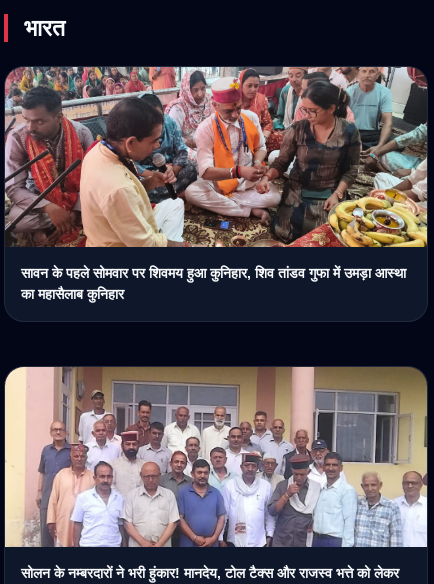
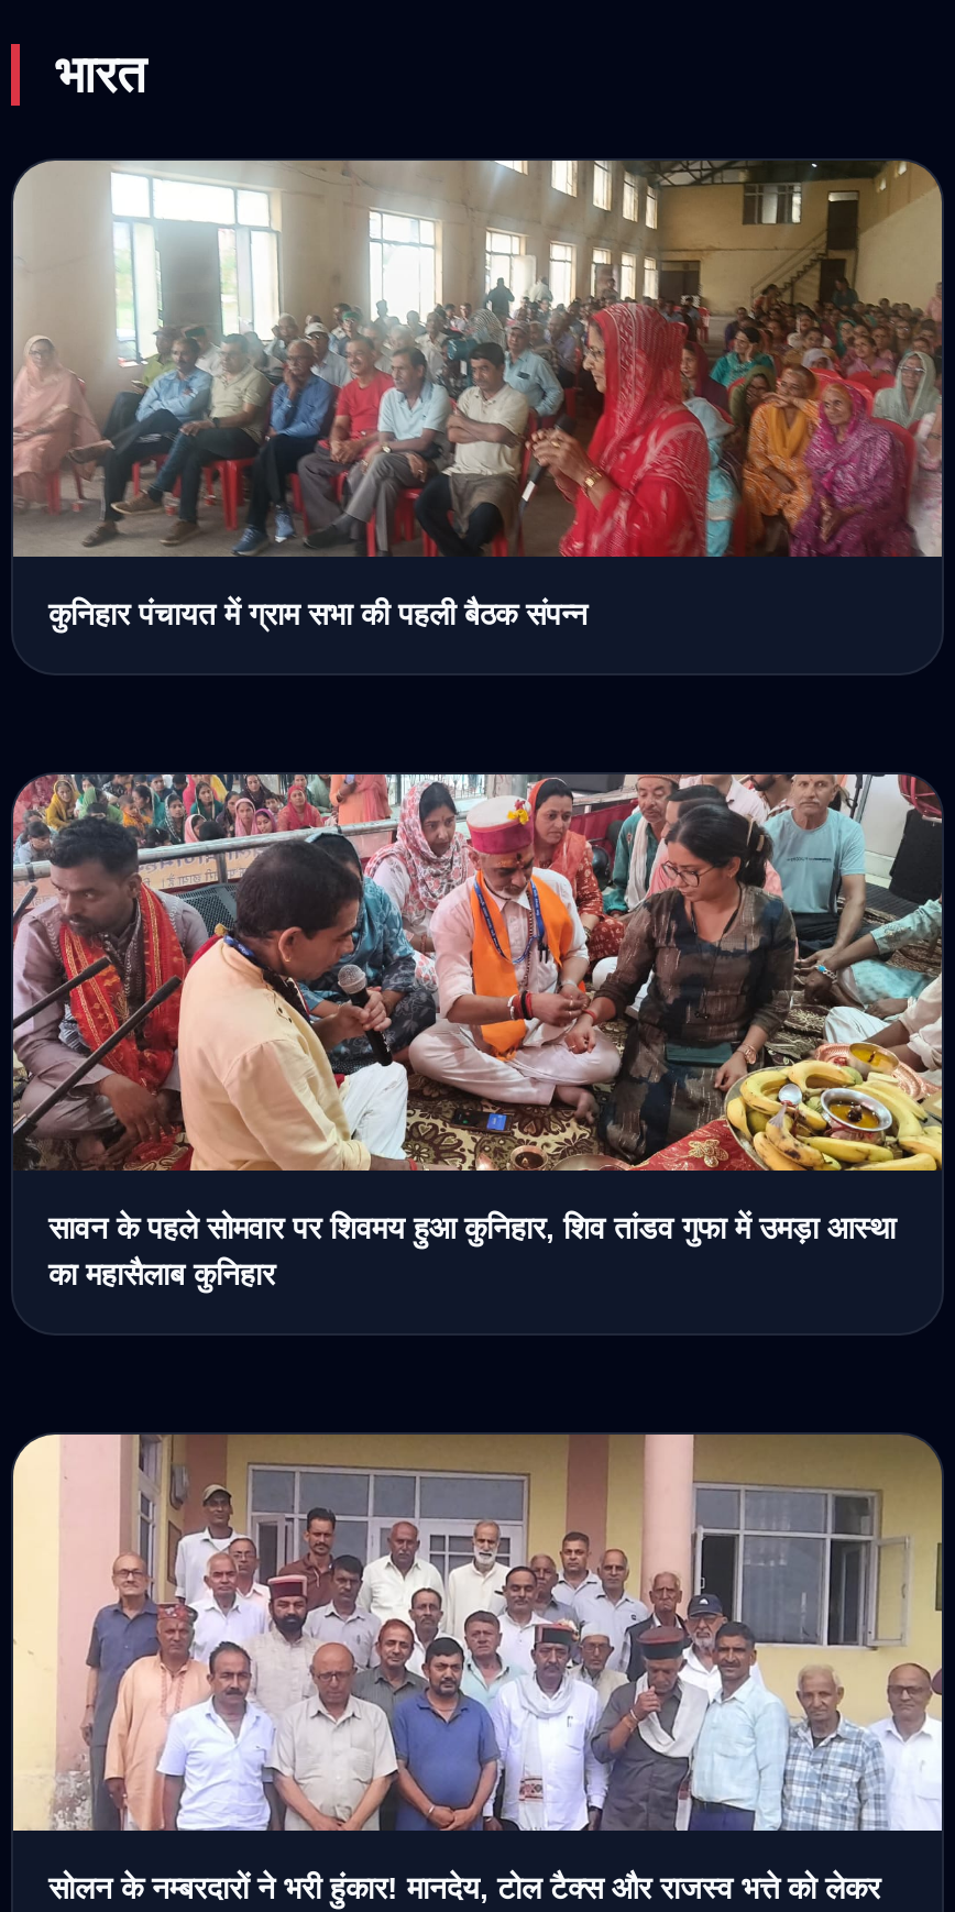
none -> [11,158,944,631] [image] | कुनिहार पंचायत में ग्राम सभा की पहली बैठक संपन्न

